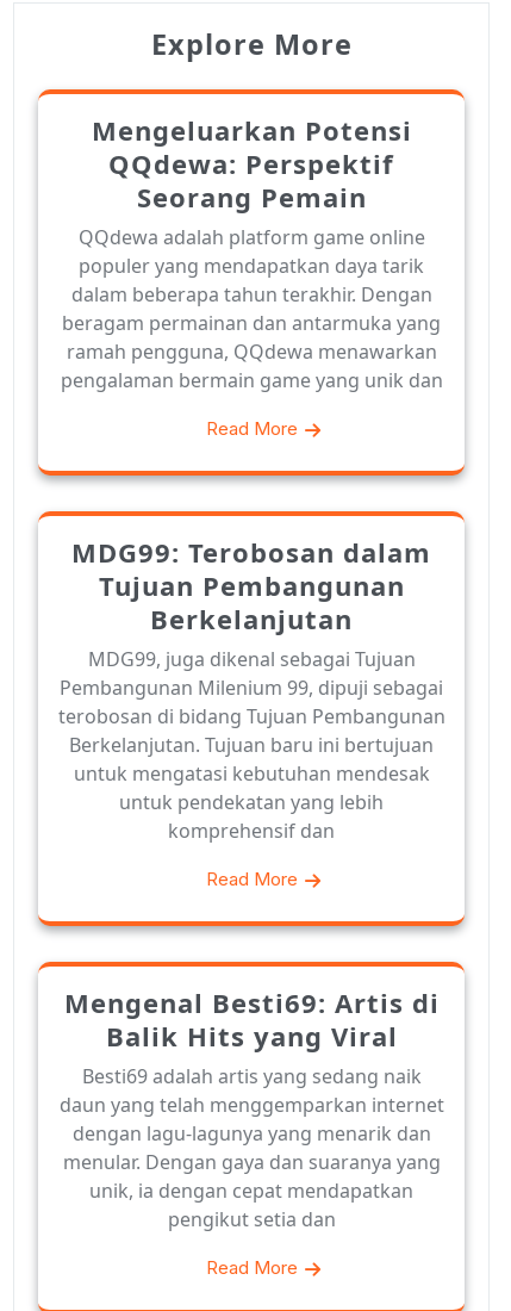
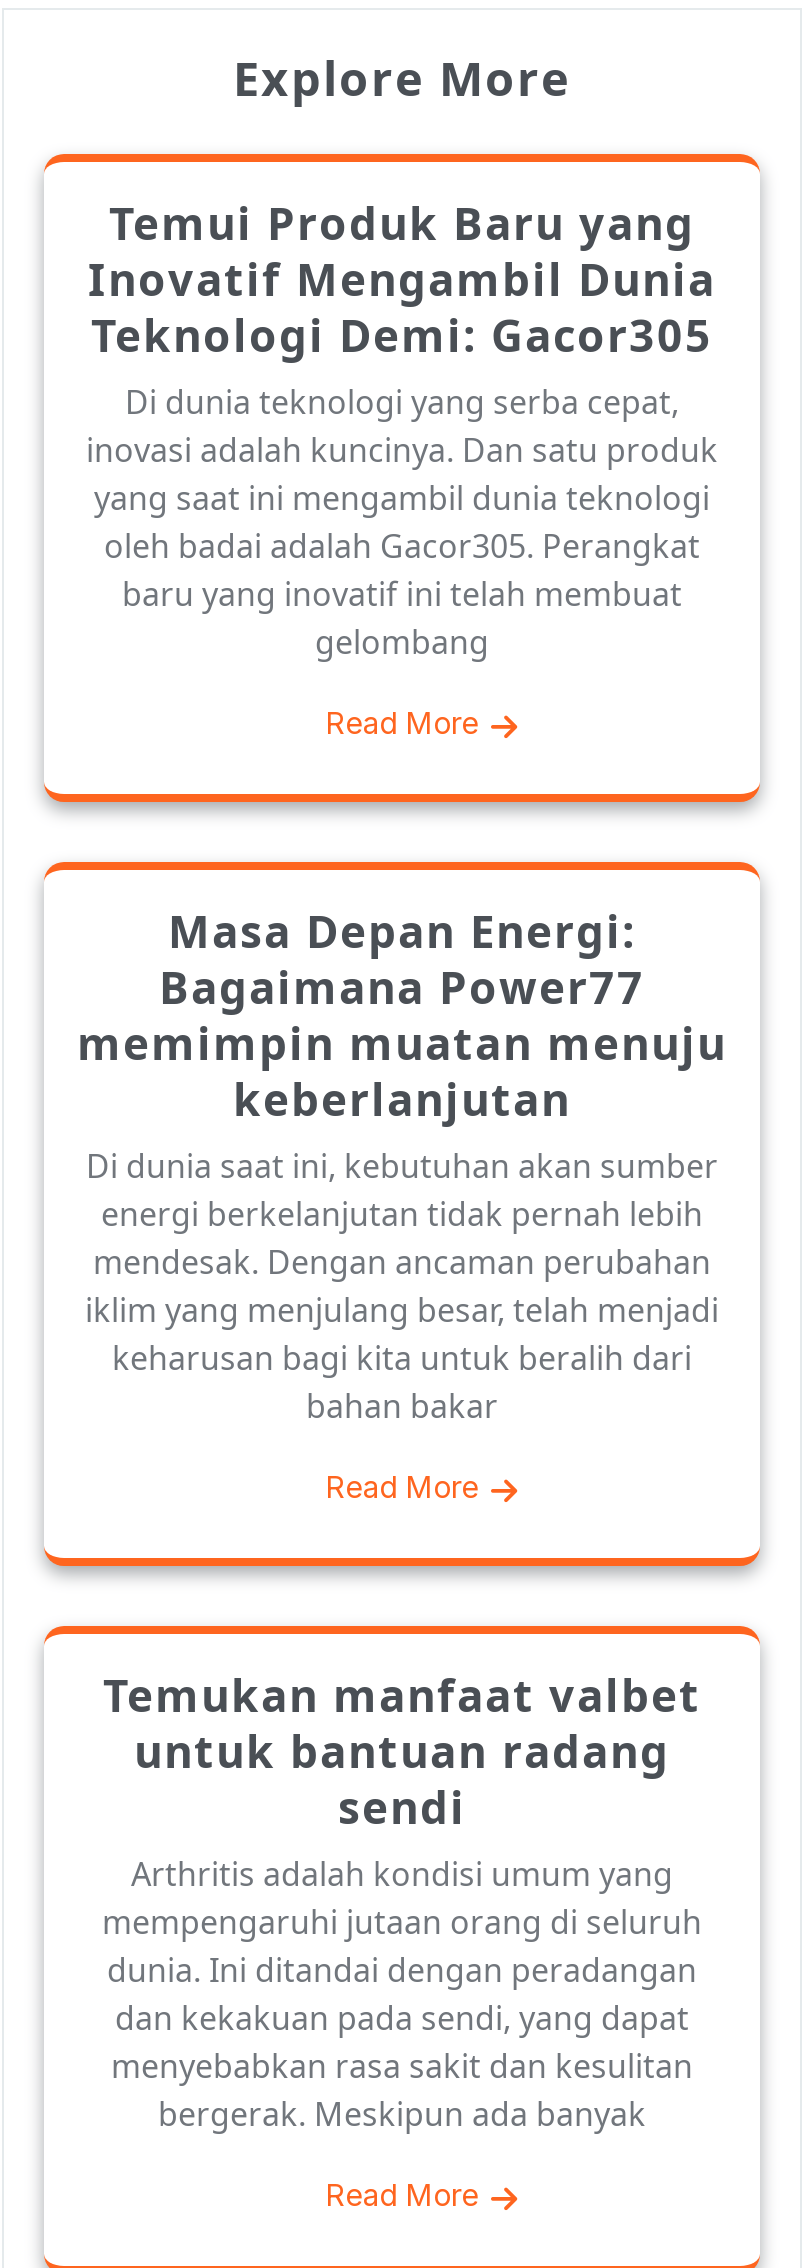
[60,112,443,393] Mengeluarkan Potensi | QQdewa: Perspektif | Seorang Pemain | QQdewa adalah platform game online | populer yang mendapatkan daya tarik | dalam beberapa tahun terakhir. Dengan | beragam permainan dan antarmuka yang | ramah pengguna, QQdewa menawarkan | pengalaman bermain game yang unik dan -> [86,192,718,664] Temui Produk Baru yang | Inovatif Mengambil Dunia | Teknologi Demi: Gacor305 | Di dunia teknologi yang serba cepat, | inovasi adalah kuncinya. Dan satu produk | yang saat ini mengambil dunia teknologi | oleh badai adalah Gacor305. Perangkat | baru yang inovatif ini telah membuat | gelombang
[58,534,445,844] MDG99: Terobosan dalam | Tujuan Pembangunan | Berkelanjutan | MDG99, juga dikenal sebagai Tujuan | Pembangunan Milenium 99, dipuji sebagai | terobosan di bidang Tujuan Pembangunan | Berkelanjutan. Tujuan baru ini bertujuan | untuk mengatasi kebutuhan mendesak | untuk pendekatan yang lebih | komprehensif dan -> [77,900,727,1428] Masa Depan Energi: | Bagaimana Power77 | memimpin muatan menuju | keberlanjutan | Di dunia saat ini, kebutuhan akan sumber | energi berkelanjutan tidak pernah lebih | mendesak. Dengan ancaman perubahan | iklim yang menjulang besar, telah menjadi | keharusan bagi kita untuk beralih dari | bahan bakar
[59,984,444,1232] Mengenal Besti69: Artis di | Balik Hits yang Viral | Besti69 adalah artis yang sedang naik | daun yang telah menggemparkan internet | dengan lagu-lagunya yang menarik dan | menular. Dengan gaya dan suaranya yang | unik, ia dengan cepat mendapatkan | pengikut setia dan -> [102,1664,702,2136] Temukan manfaat valbet | untuk bantuan radang | sendi | Arthritis adalah kondisi umum yang | mempengaruhi jutaan orang di seluruh | dunia. Ini ditandai dengan peradangan | dan kekakuan pada sendi, yang dapat | menyebabkan rasa sakit dan kesulitan | bergerak. Meskipun ada banyak

